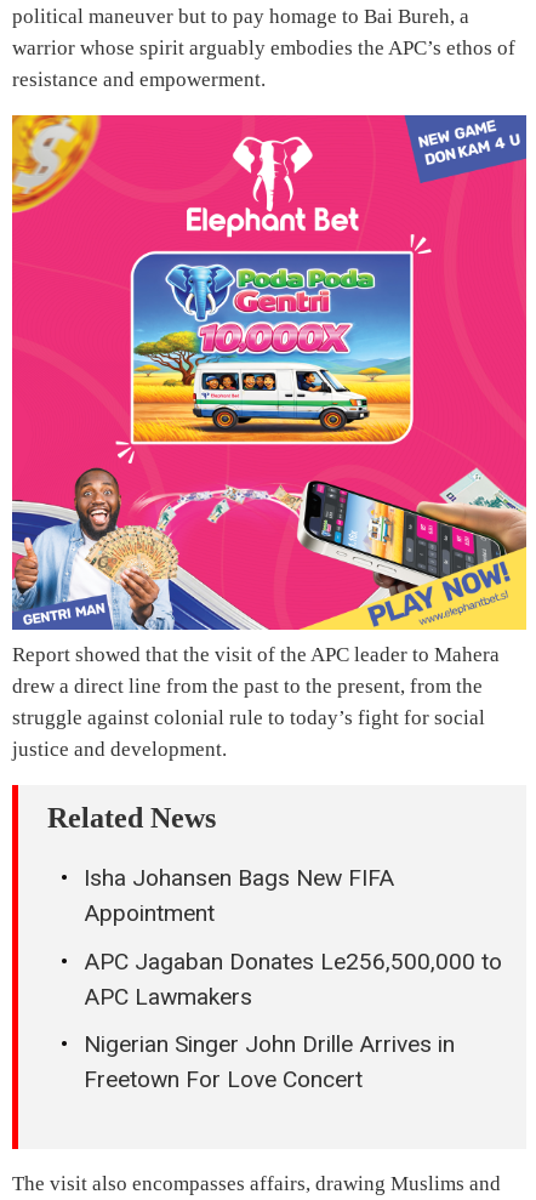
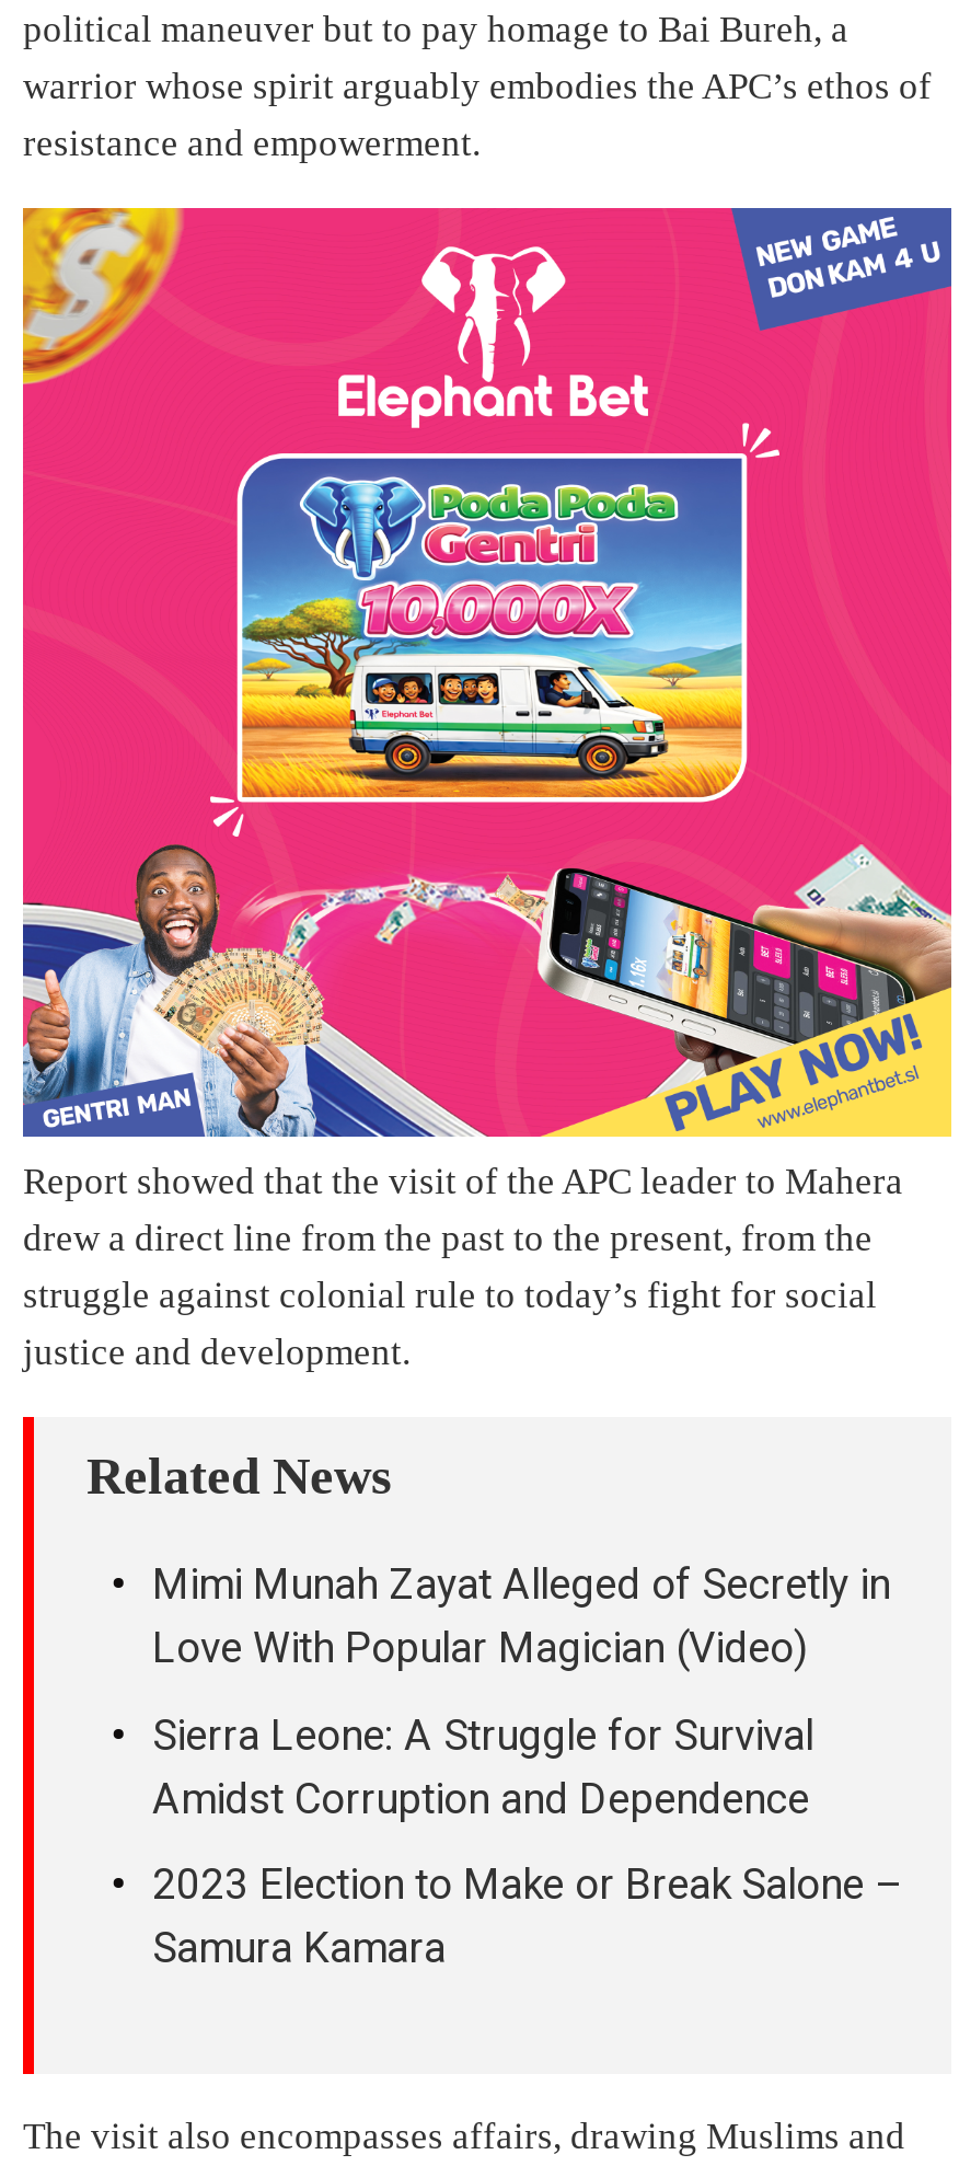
[84,864,394,927] Isha Johansen Bags New FIFA | Appointment -> [152,1560,890,1674] Mimi Munah Zayat Alleged of Secretly in | Love With Popular Magician (Video)
[84,948,502,1011] APC Jagaban Donates Le256,500,000 to | APC Lawmakers -> [152,1710,813,1824] Sierra Leone: A Struggle for Survival | Amidst Corruption and Dependence
[84,1031,455,1094] Nigerian Singer John Drille Arrives in | Freetown For Love Concert -> [152,1860,903,1974] 2023 Election to Make or Break Salone – | Samura Kamara

